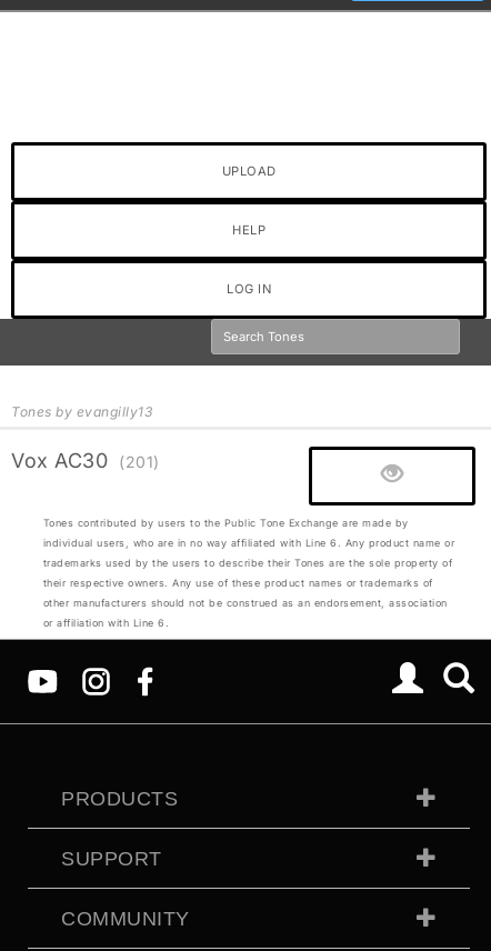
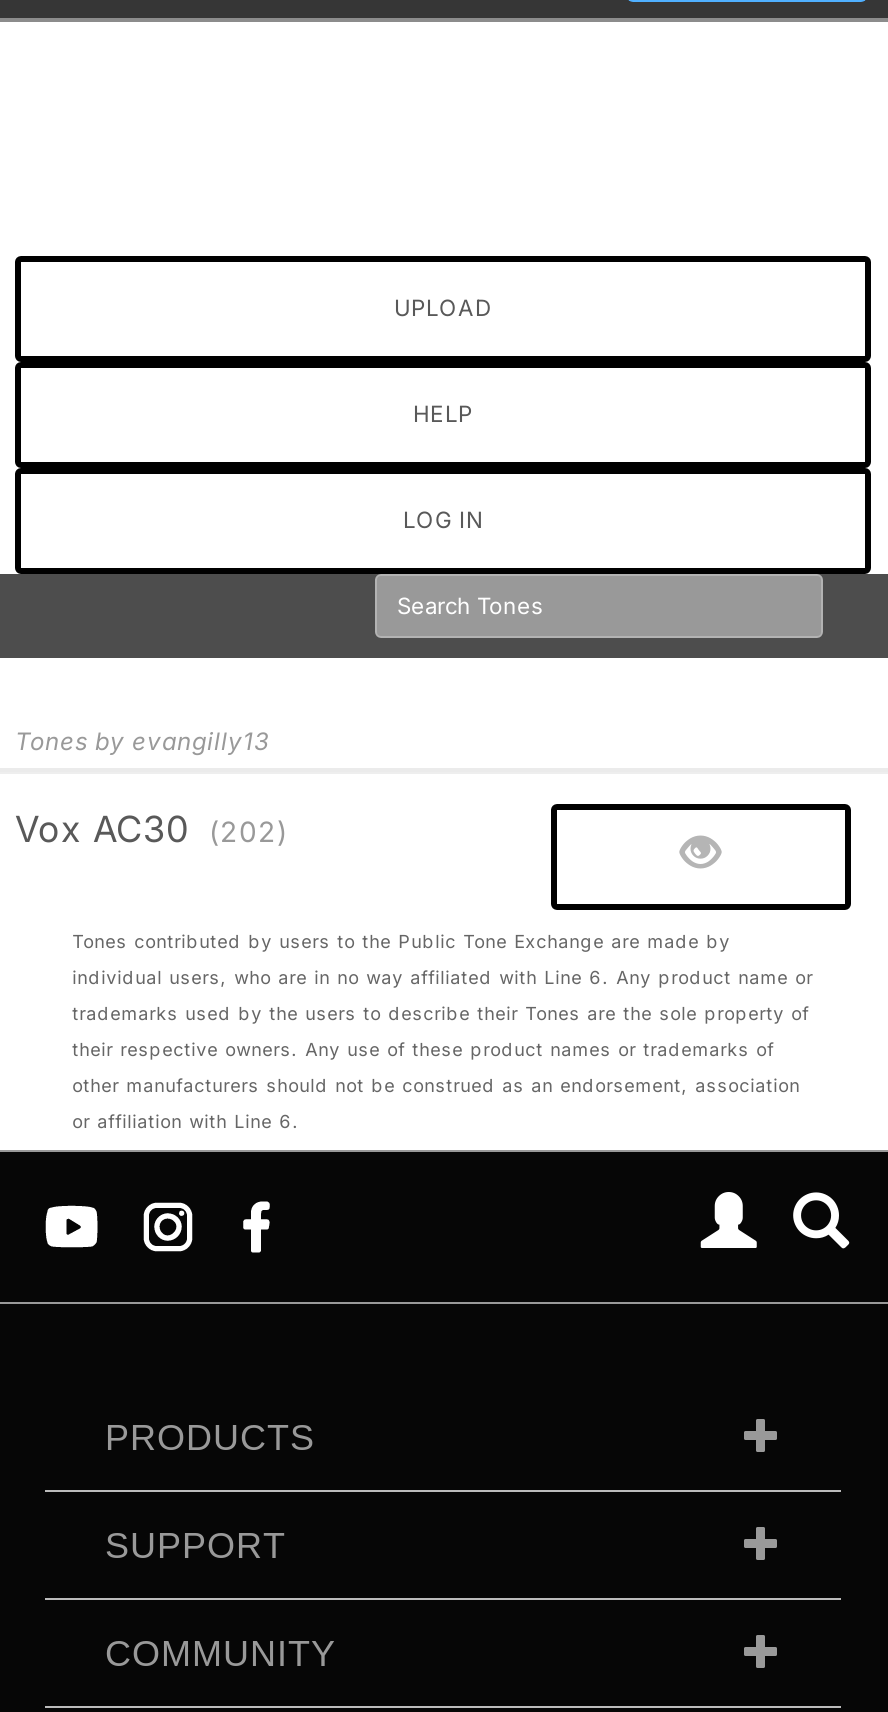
[11,449,159,472] Vox AC30 (201) -> [15,808,288,850] Vox AC30 (202)

